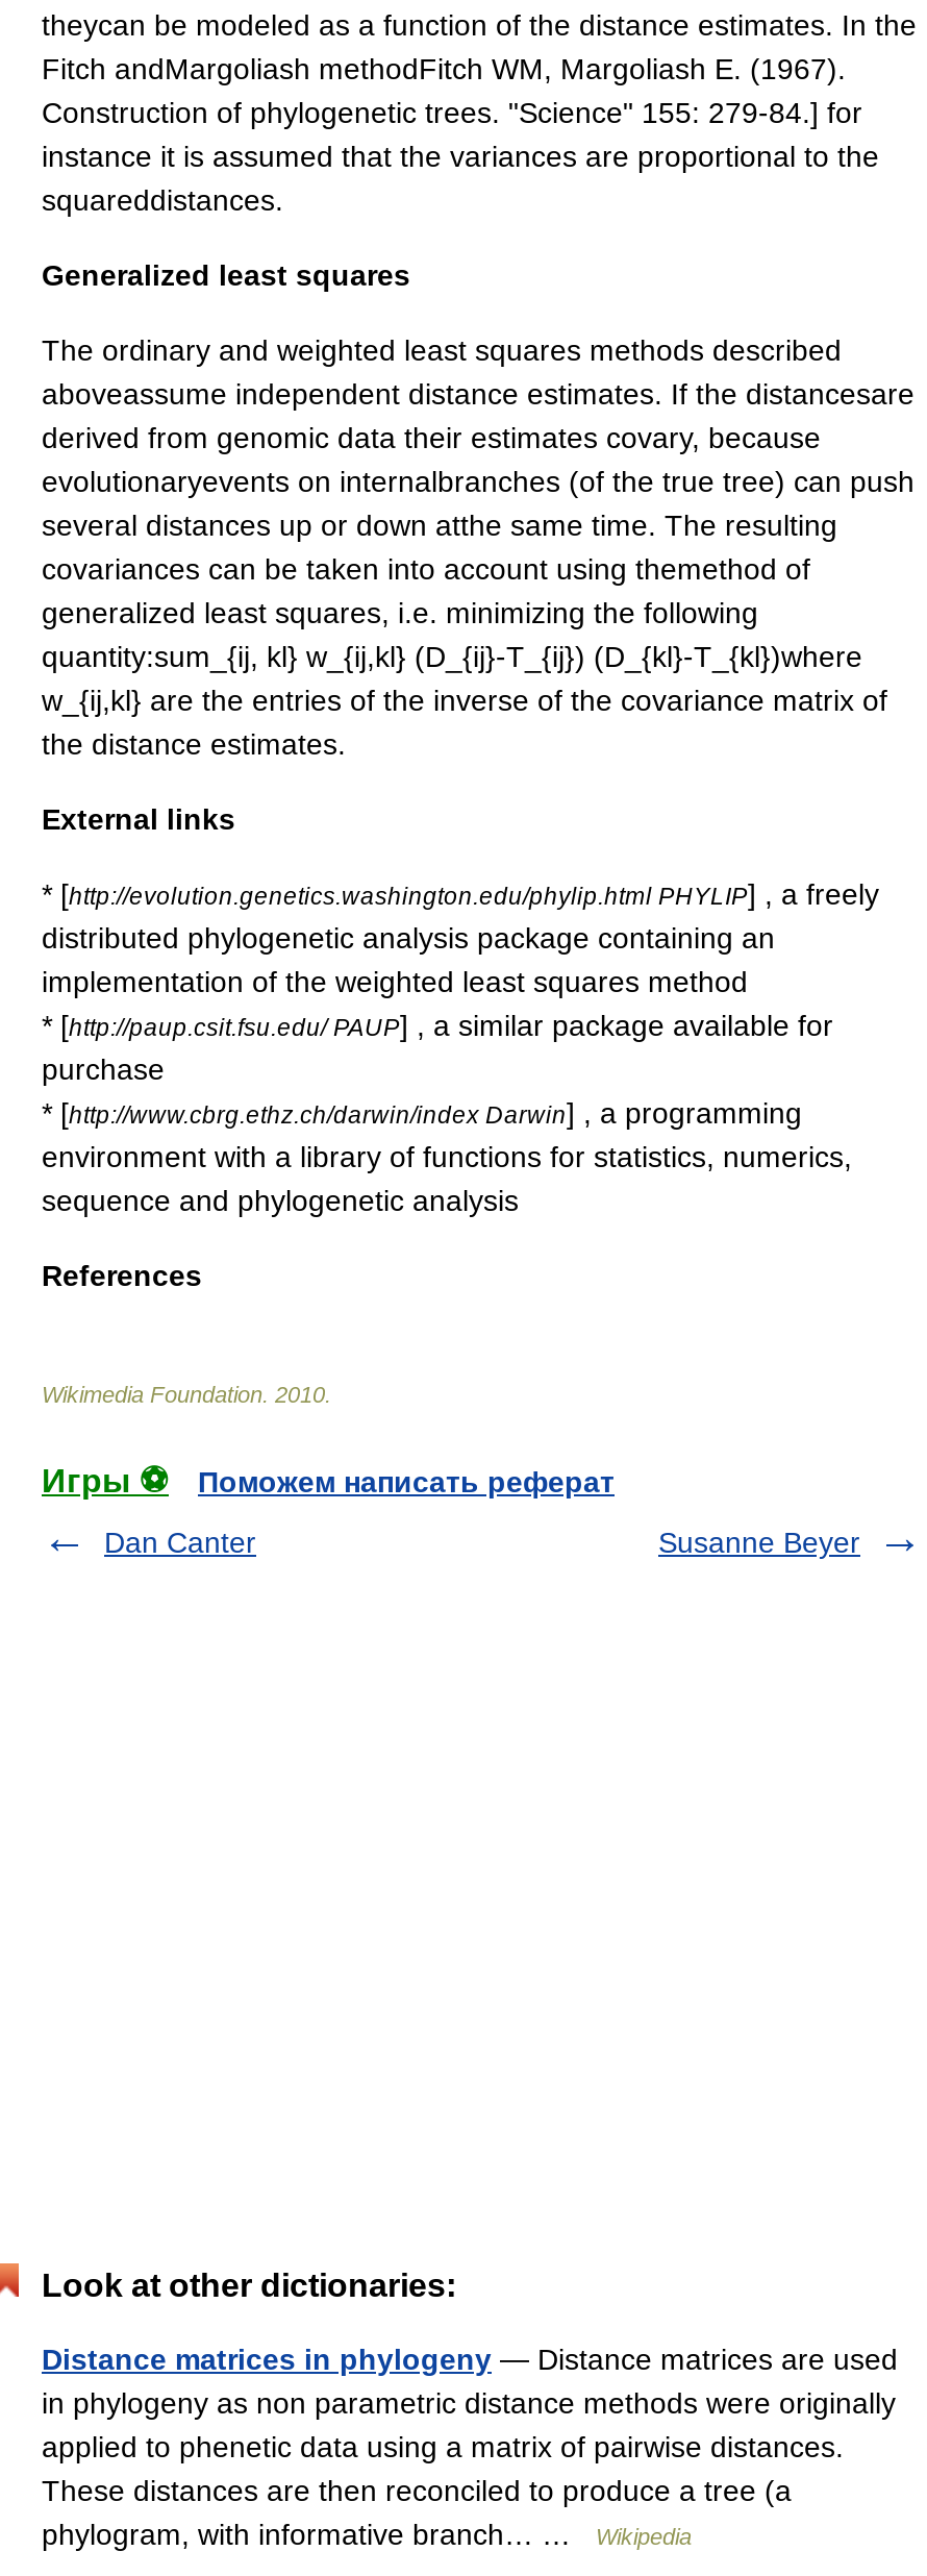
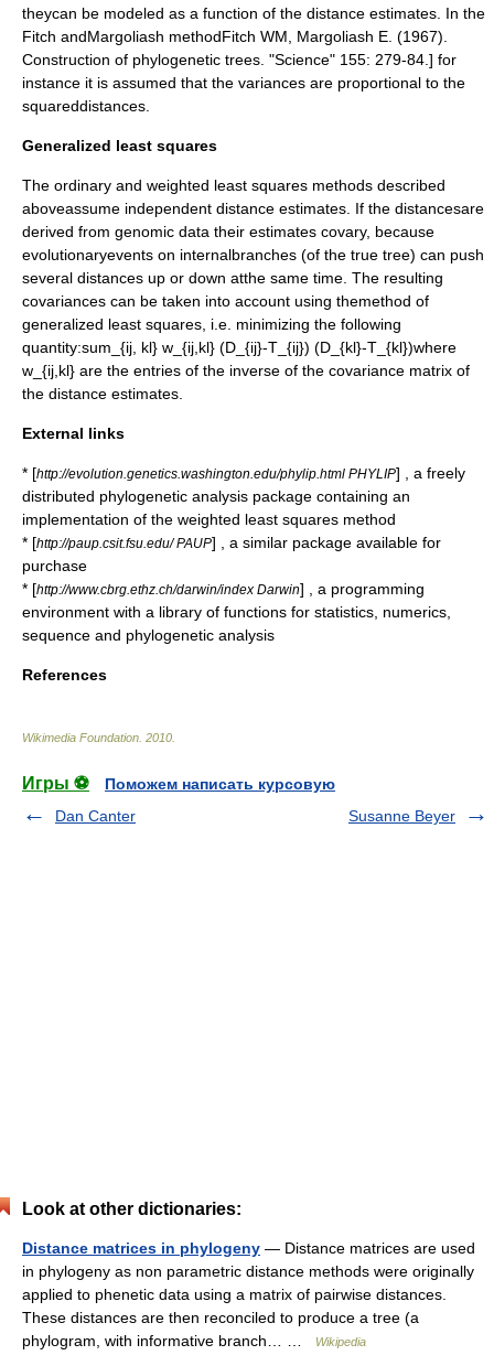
[198,1465,615,1498] Поможем написать реферат -> [105,775,335,793] Поможем написать курсовую

